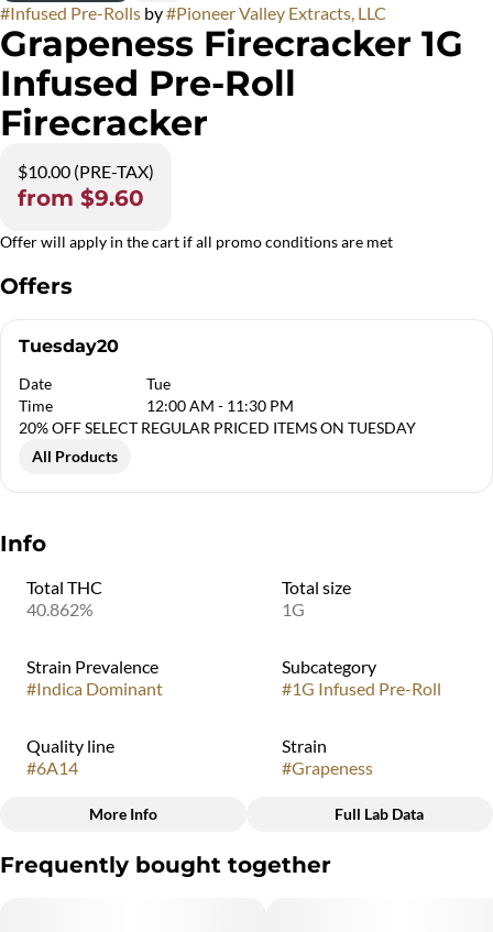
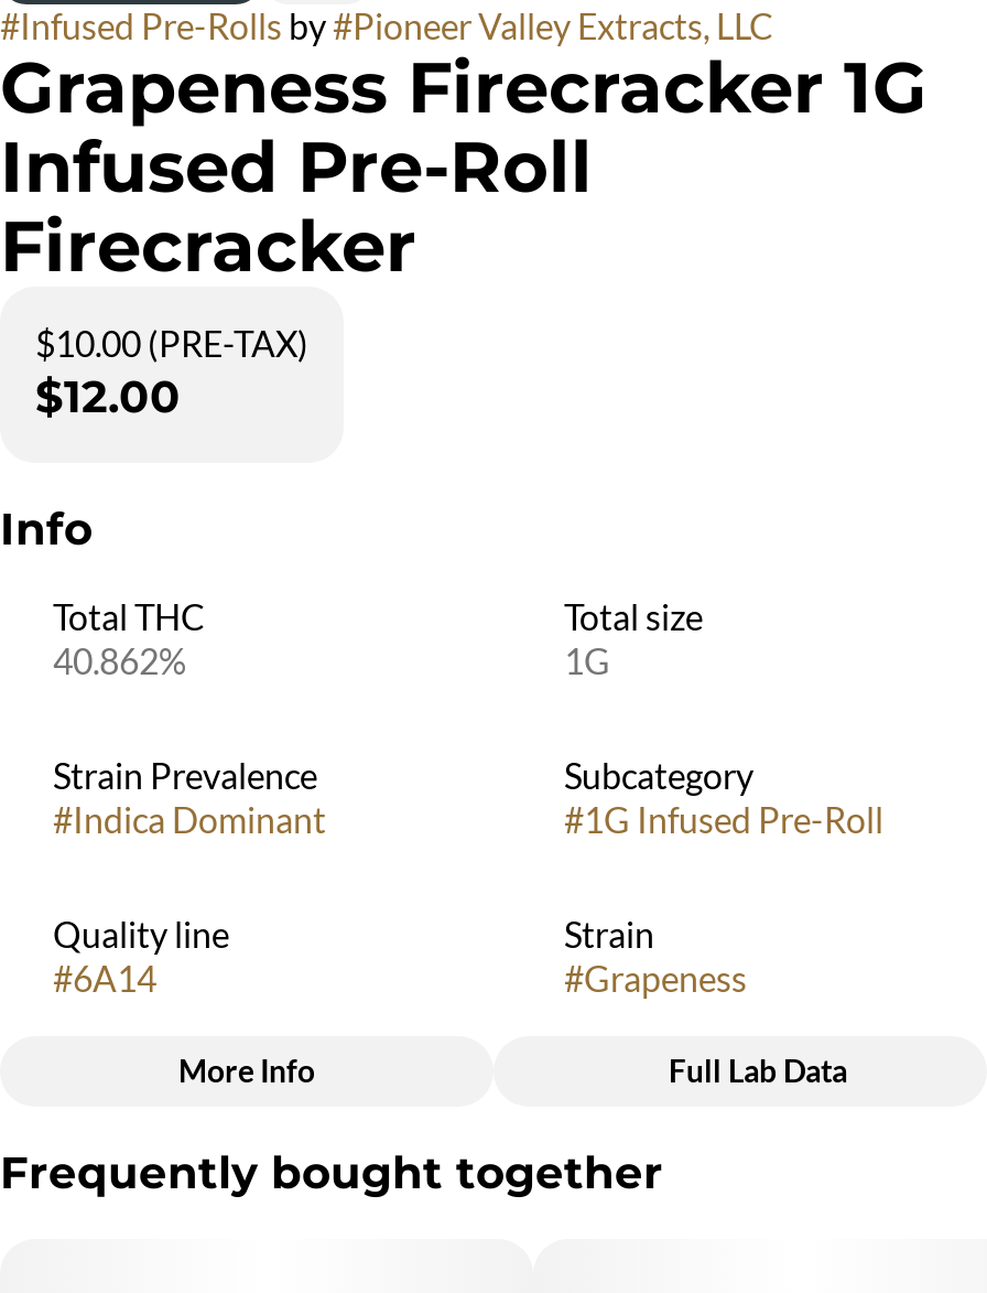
[0,185,416,465] from $9.60 | Offer will apply in the cart if all promo conditions are met | Offers | Tuesday20 | Date | Tue | Time | 12:00 AM - 11:30 PM | 20% OFF SELECT REGULAR PRICED ITEMS ON TUESDAY | All Products -> [35,370,181,423] $12.00

